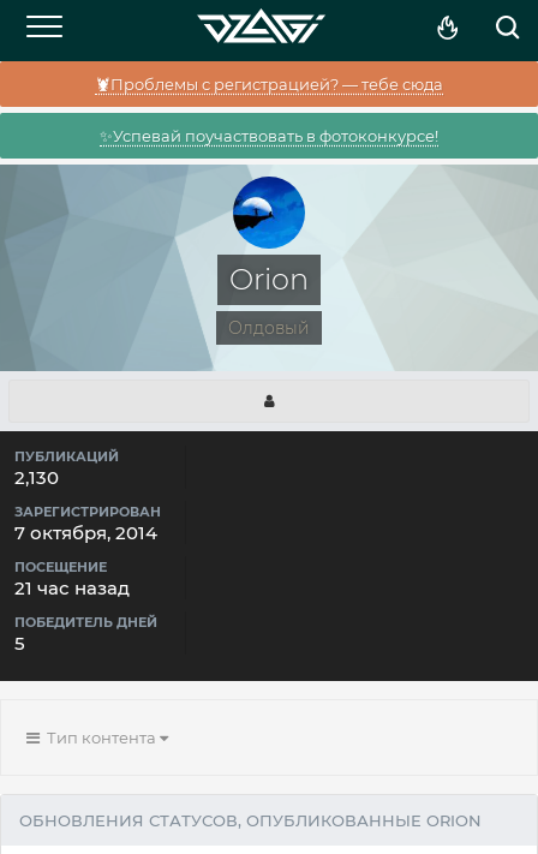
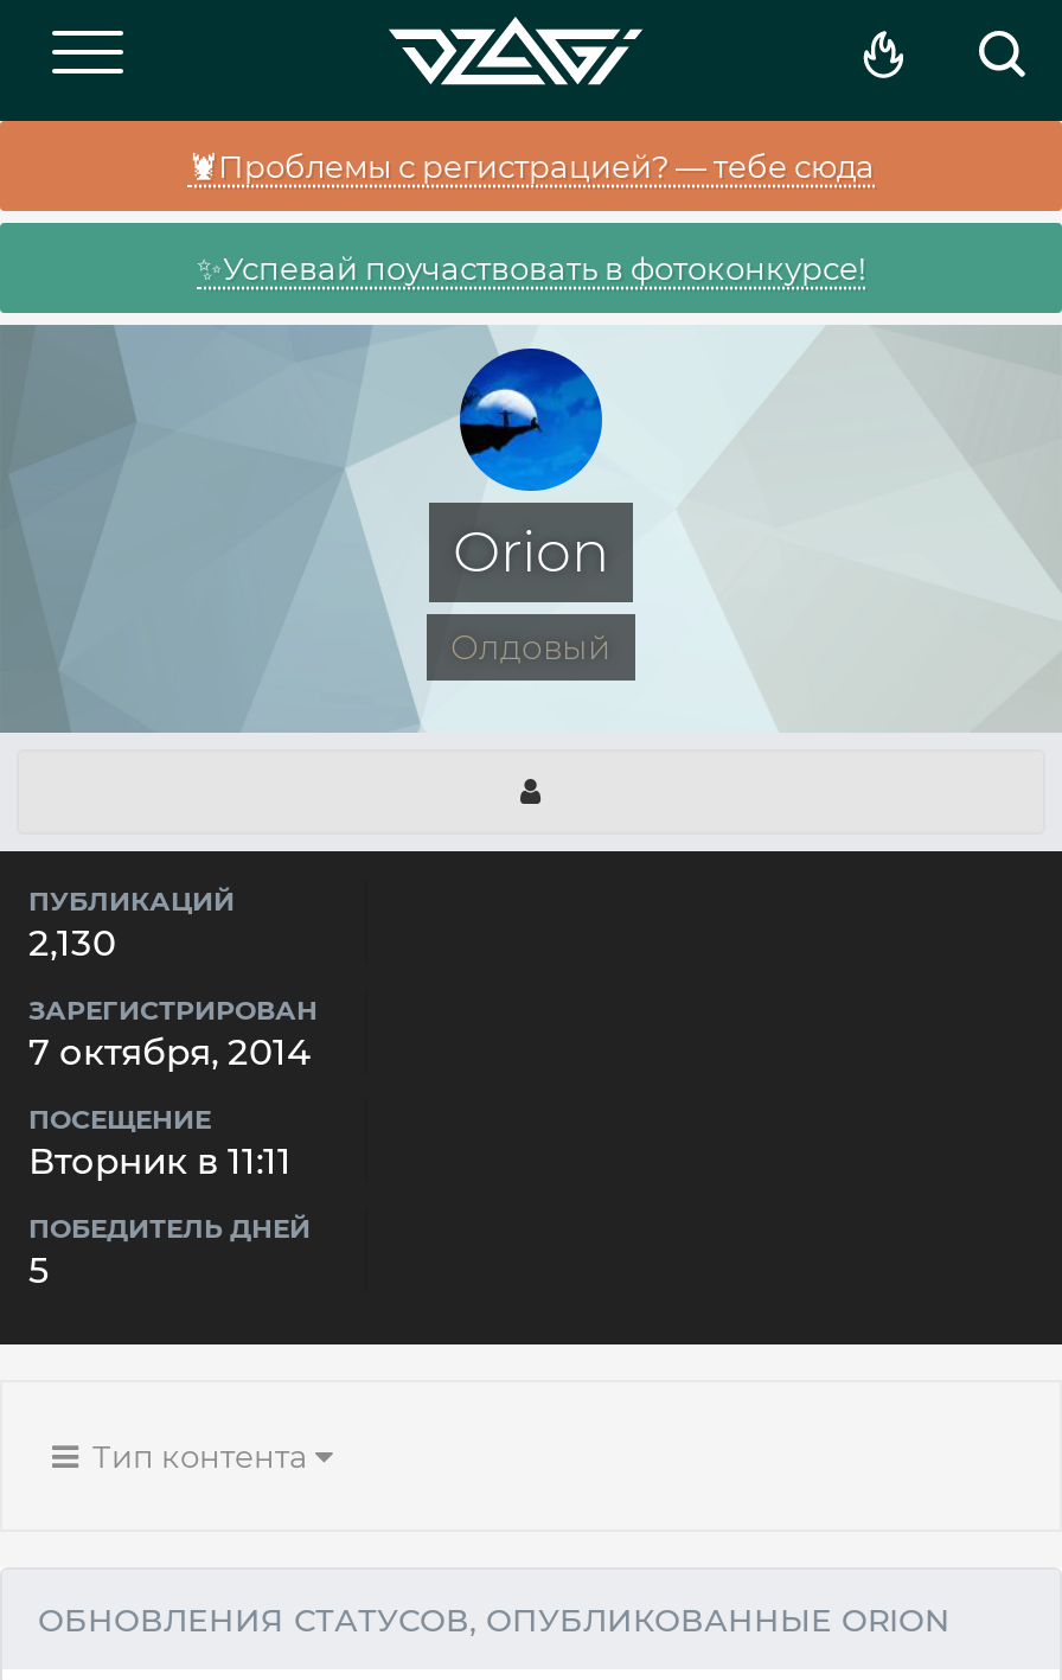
[14,577,130,599] 21 час назад -> [28,1138,292,1183] Вторник в 11:11

